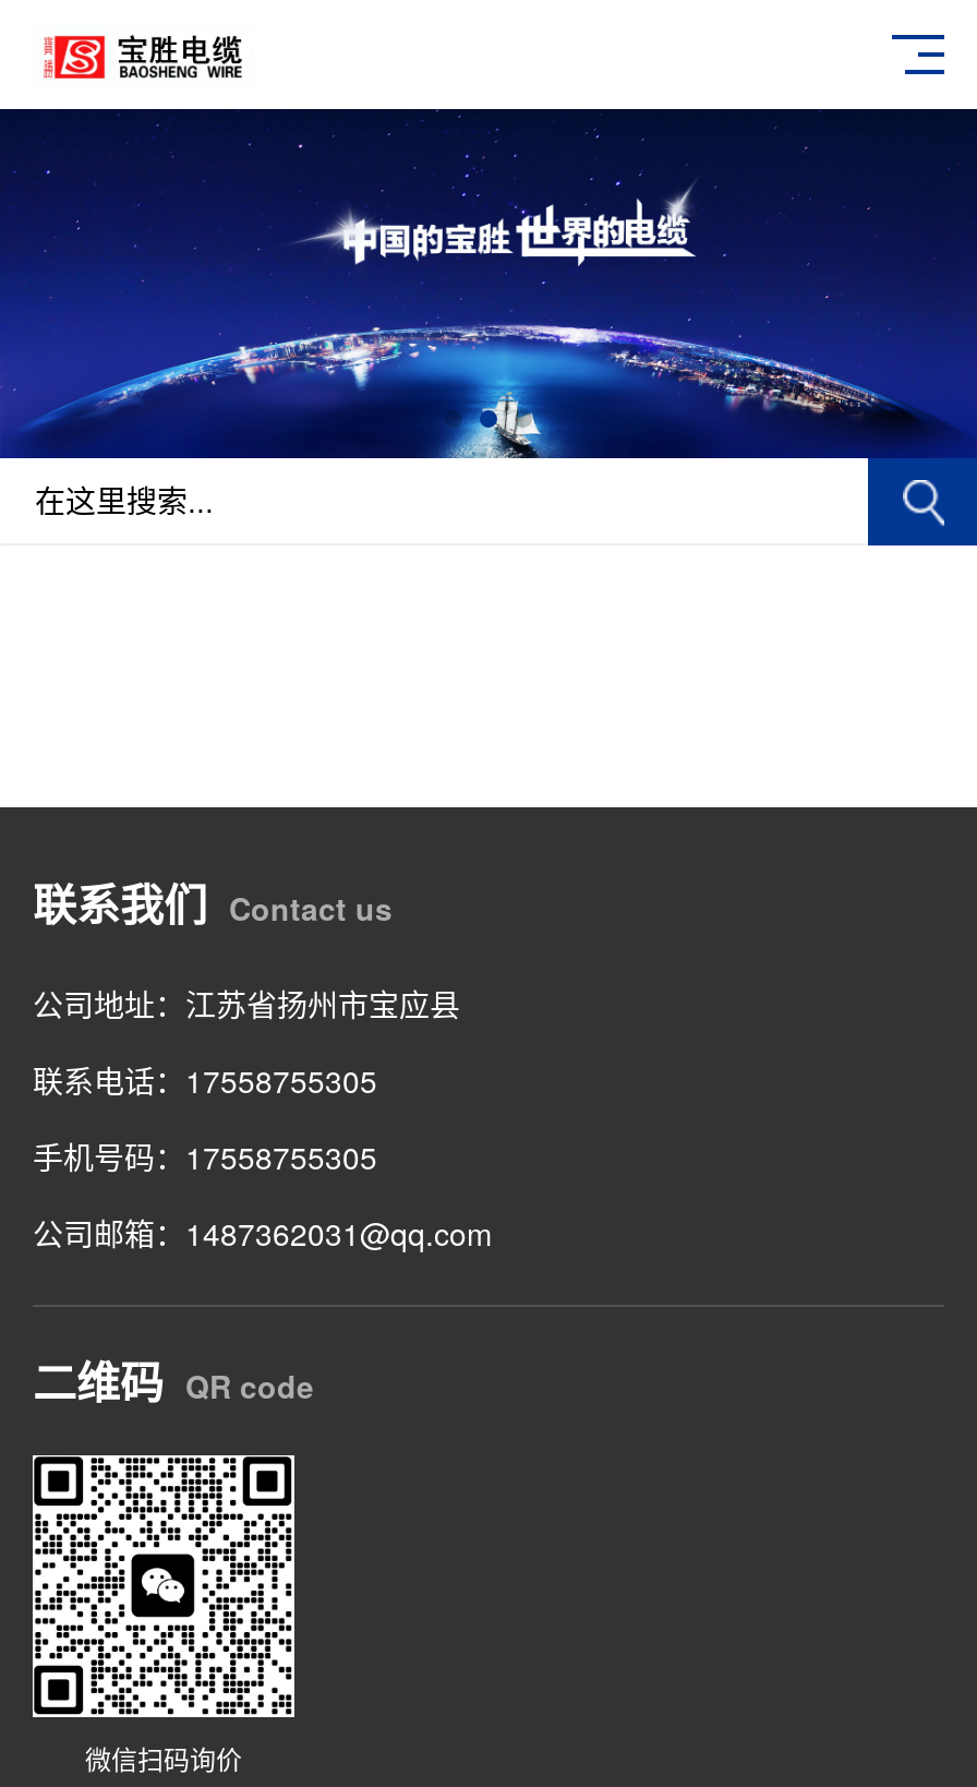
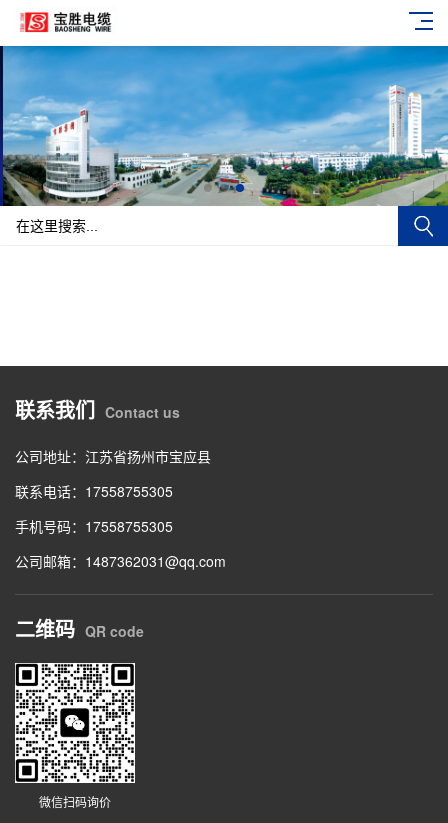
[7,107,970,460] [image] -> [3,45,445,207] [image]

